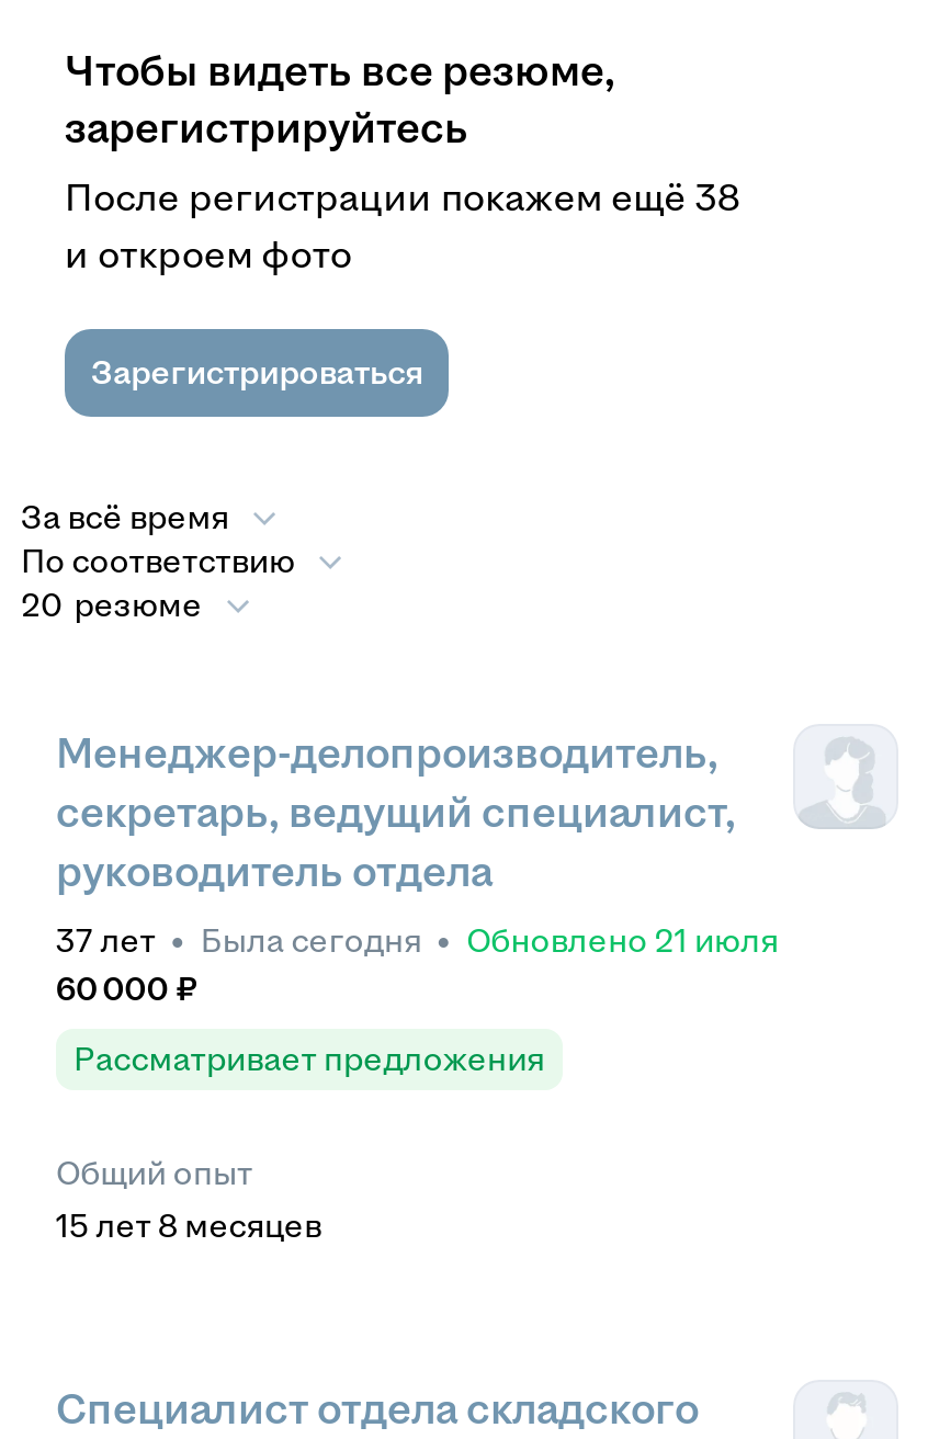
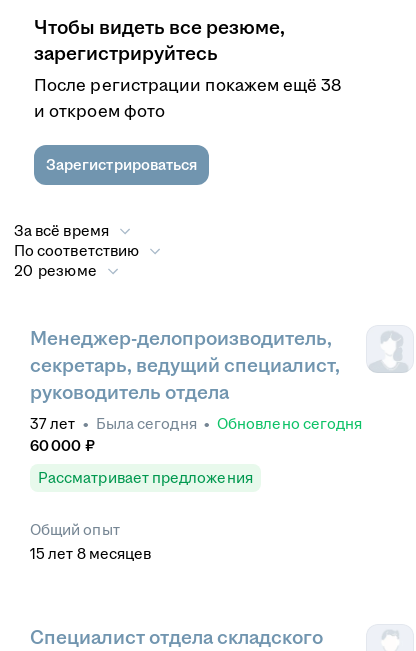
[56,922,778,959] 37 лет • Была сегодня • Обновлено 21 июля -> [30,415,362,432] 37 лет • Была сегодня • Обновлено сегодня

